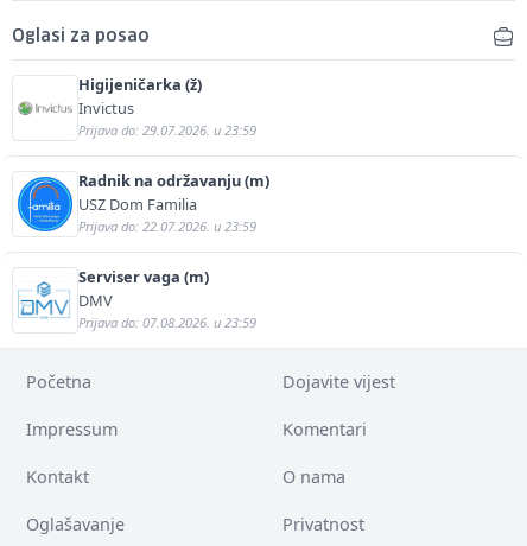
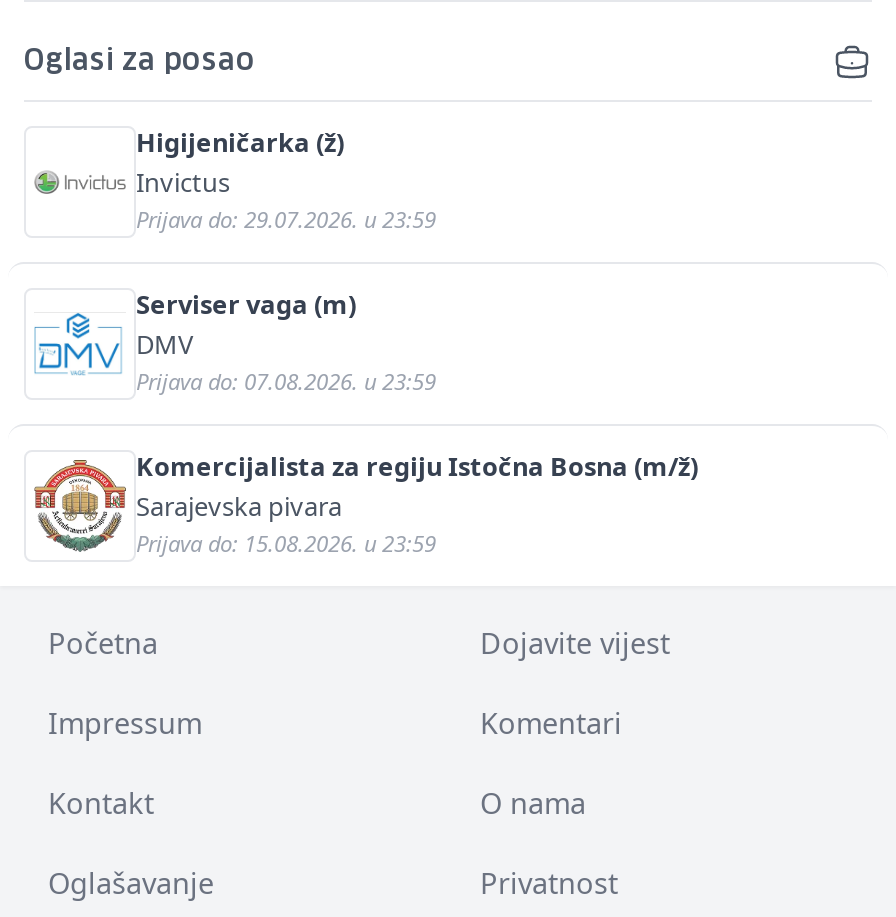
[17,170,269,235] [image] | Radnik na održavanju (m) | USZ Dom Familia | Prijava do: 22.07.2026. u 23:59 -> none
moved [78,266,256,331] -> [136,286,436,396]: Serviser vaga (m) | DMV | Prijava do: 07.08.2026. u 23:59
none -> [32,448,698,558] [image] | Komercijalista za regiju Istočna Bosna (m/ž) | Sarajevska pivara | Prijava do: 15.08.2026. u 23:59

